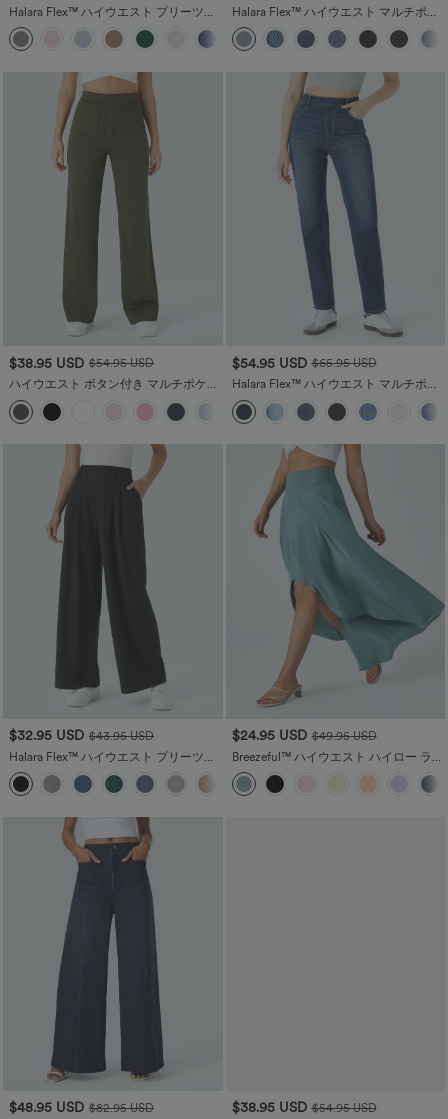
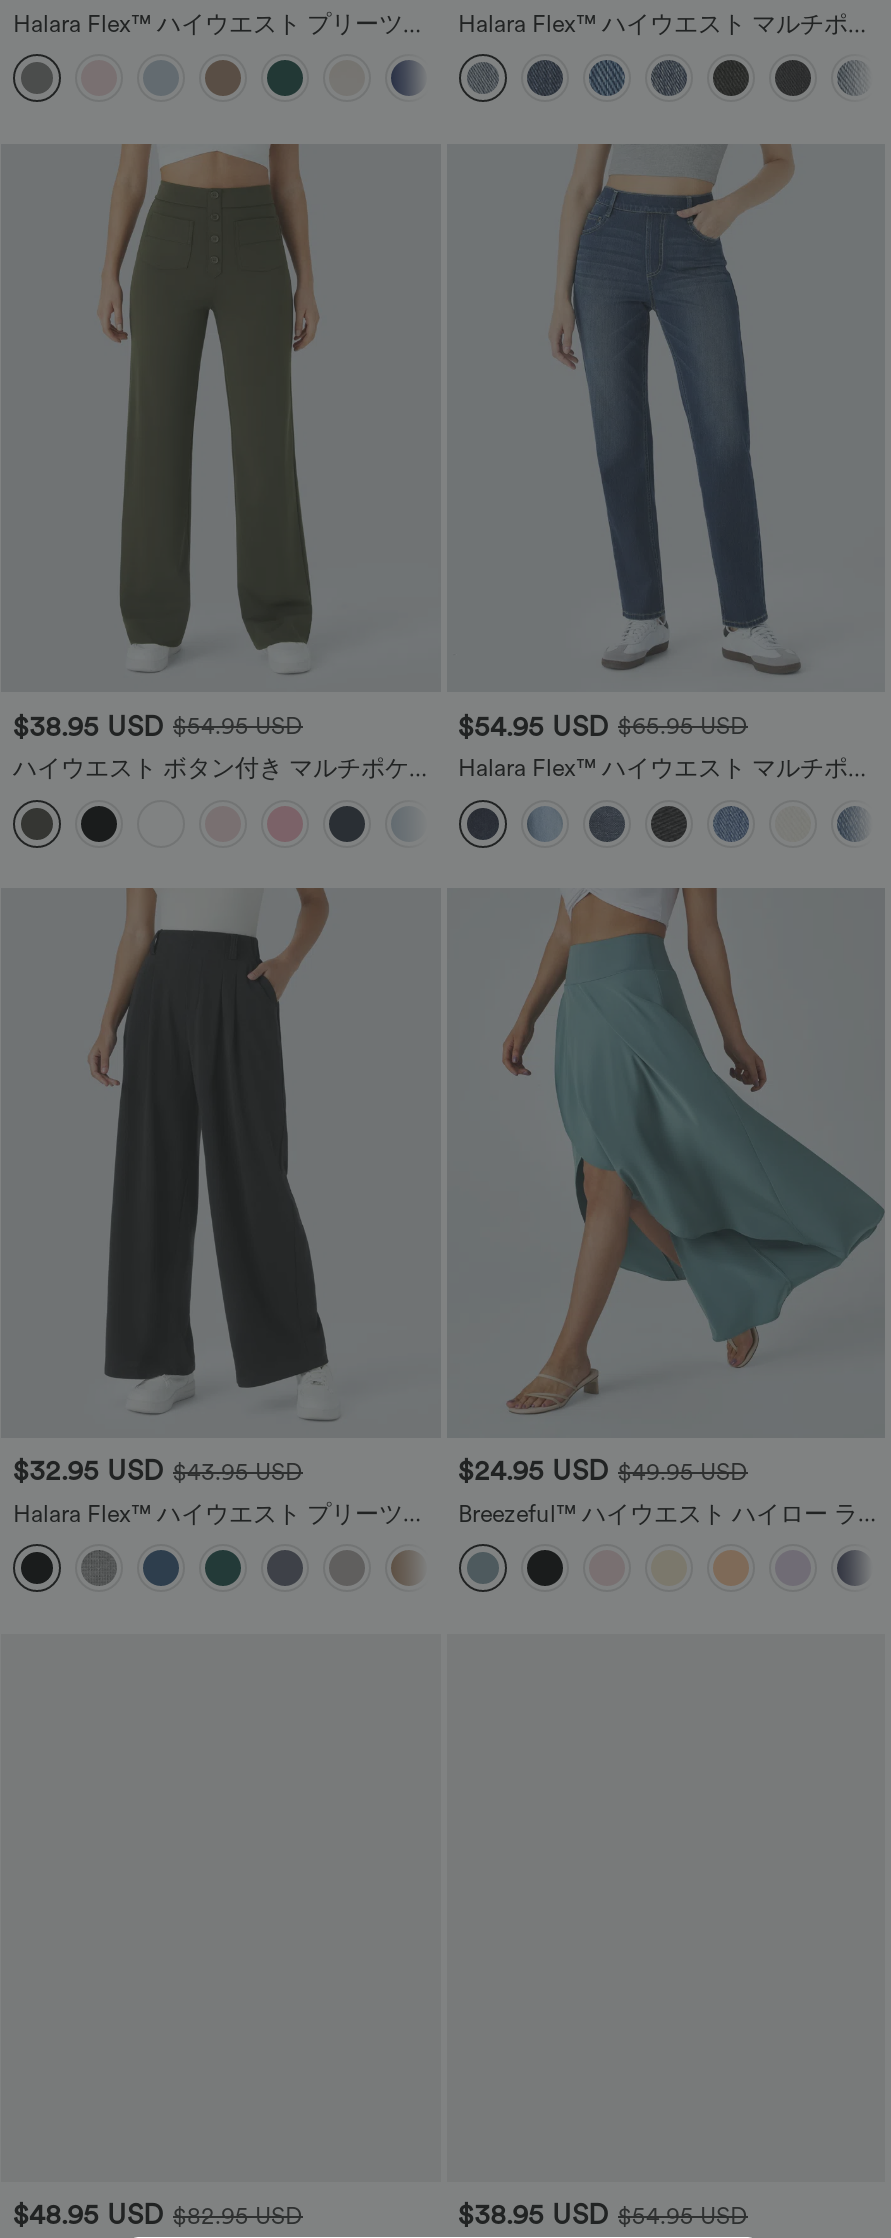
[45,816,198,1084] [image] -> none

